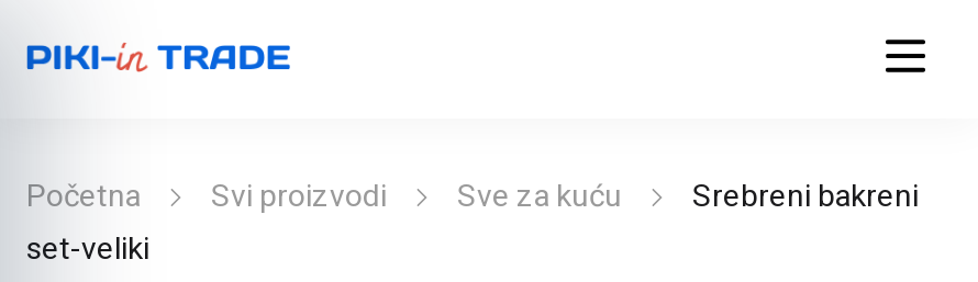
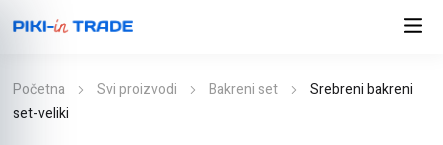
[457,173,622,219] Sve za kuću -> [209,79,278,100] Bakreni set

